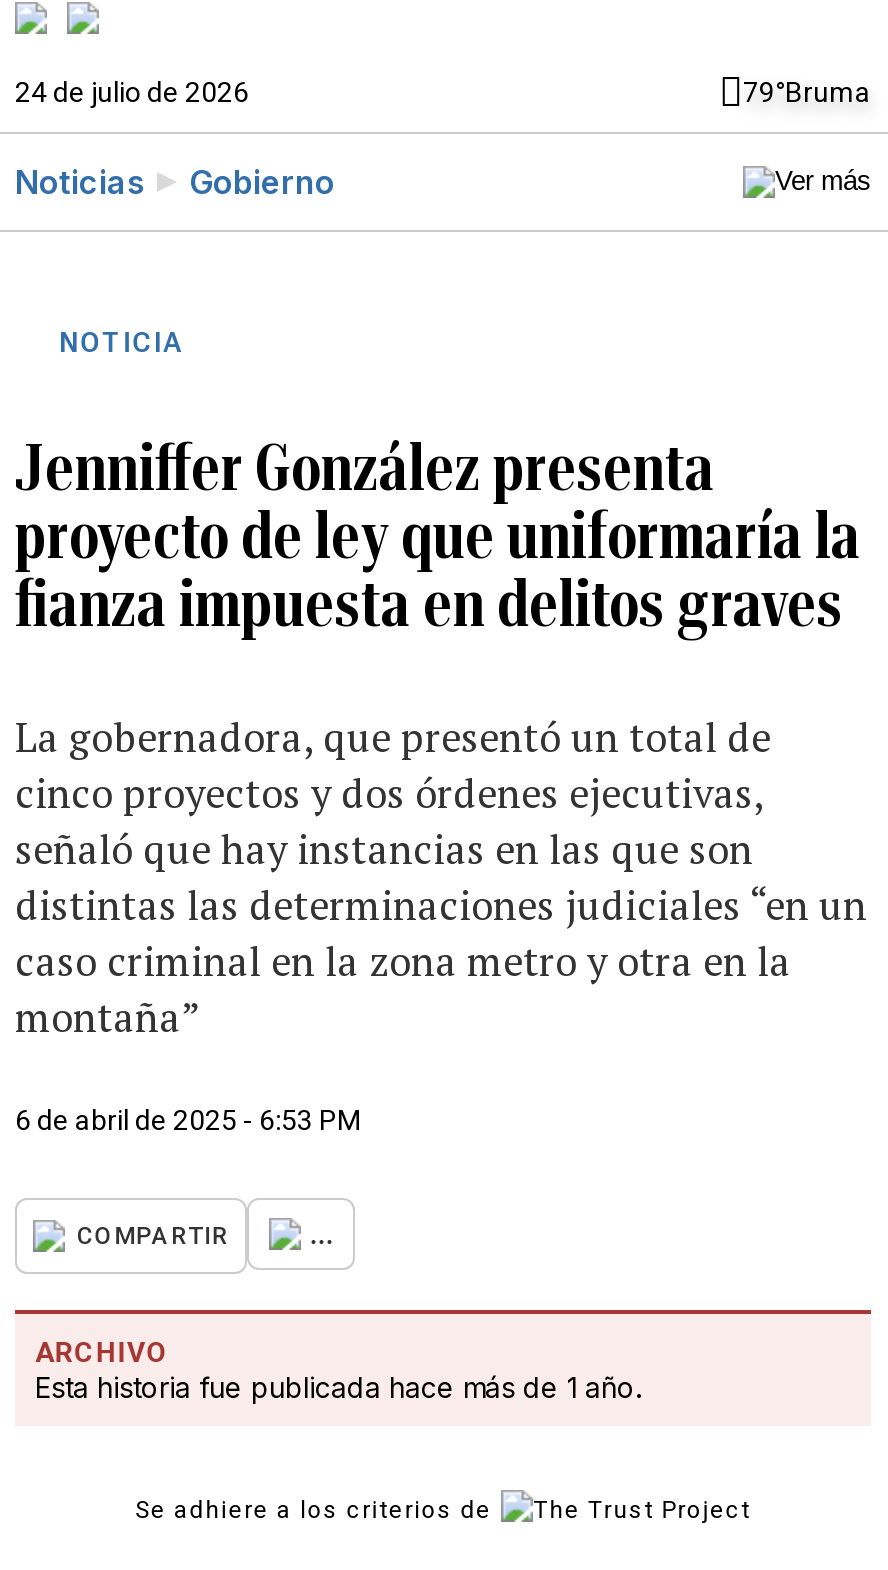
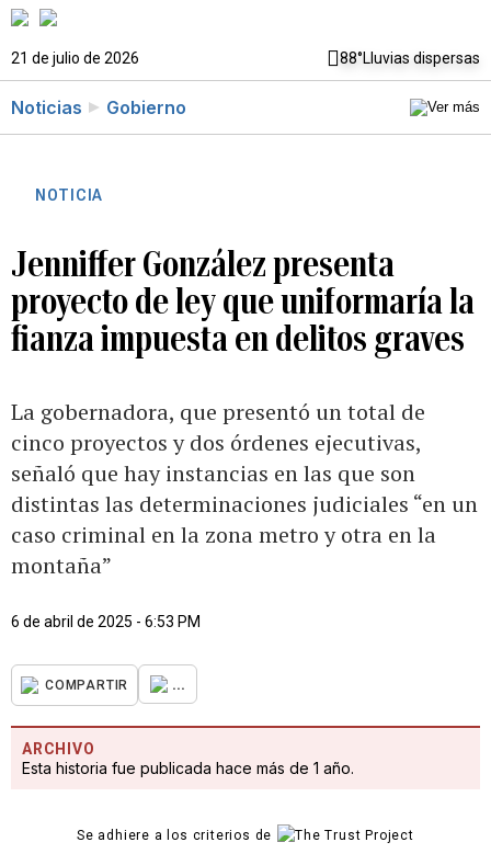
[15,76,871,108] 24 de julio de 2026 | 79°Bruma -> [11,49,480,67] 21 de julio de 2026 | 88°Lluvias dispersas

